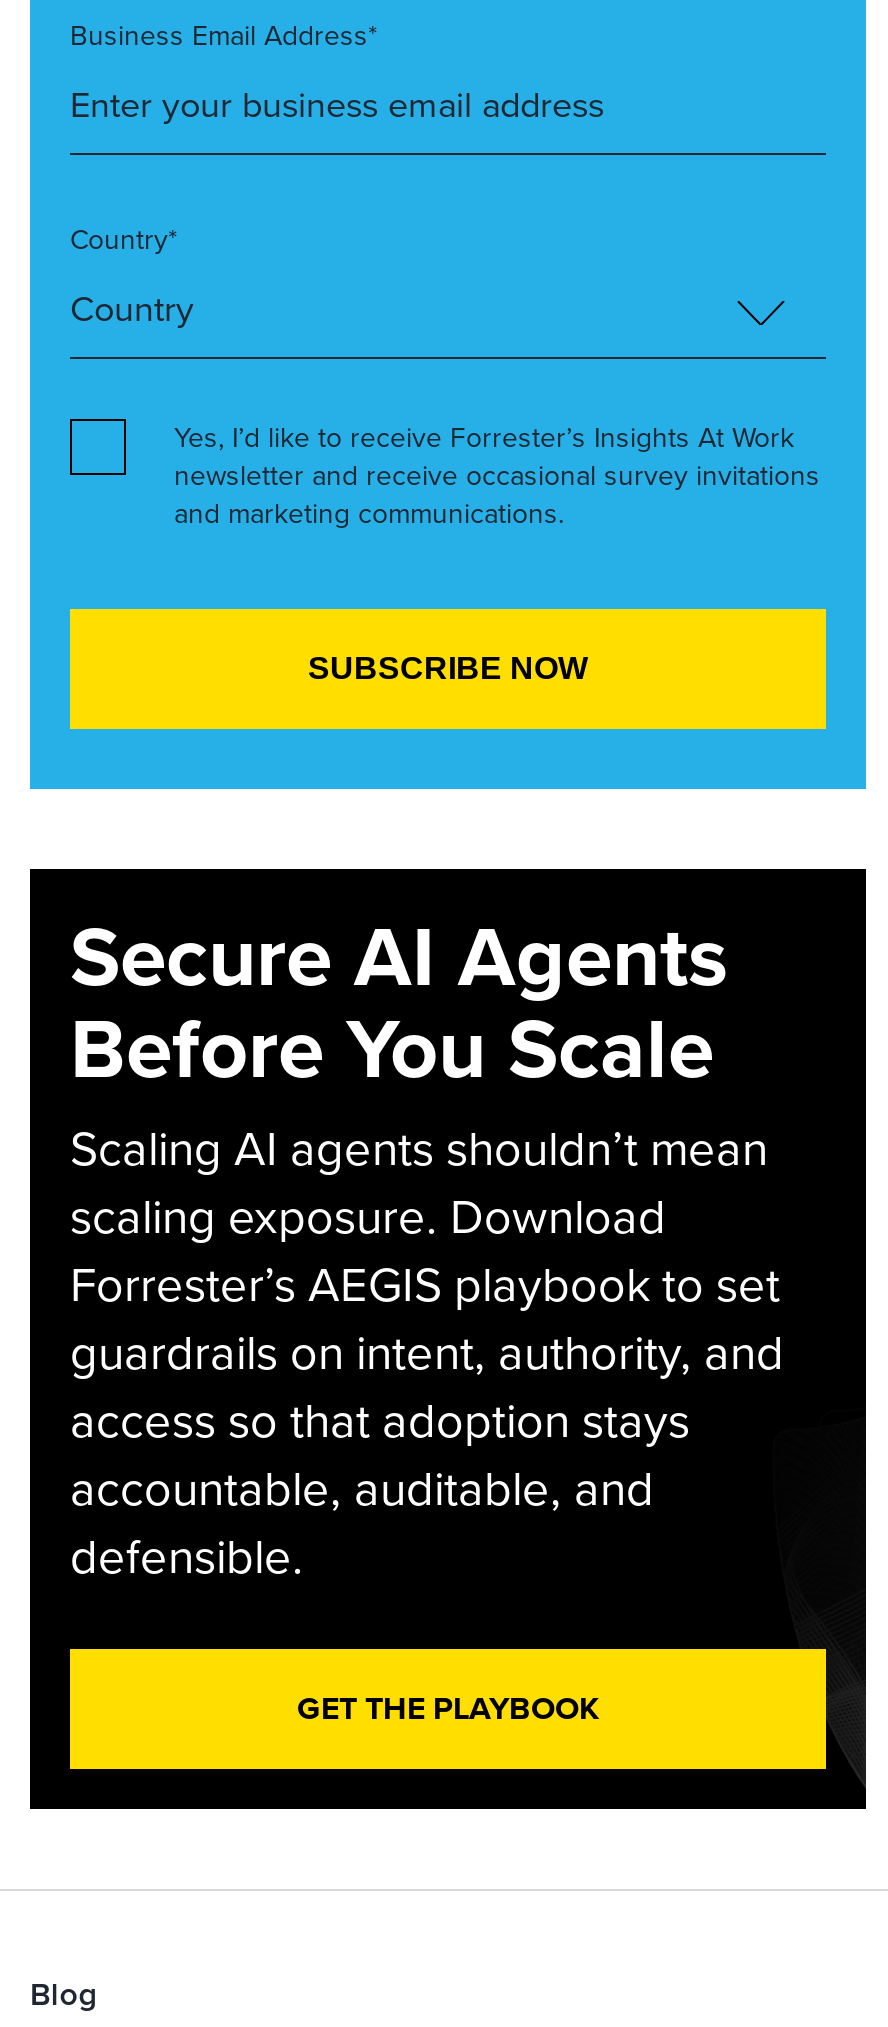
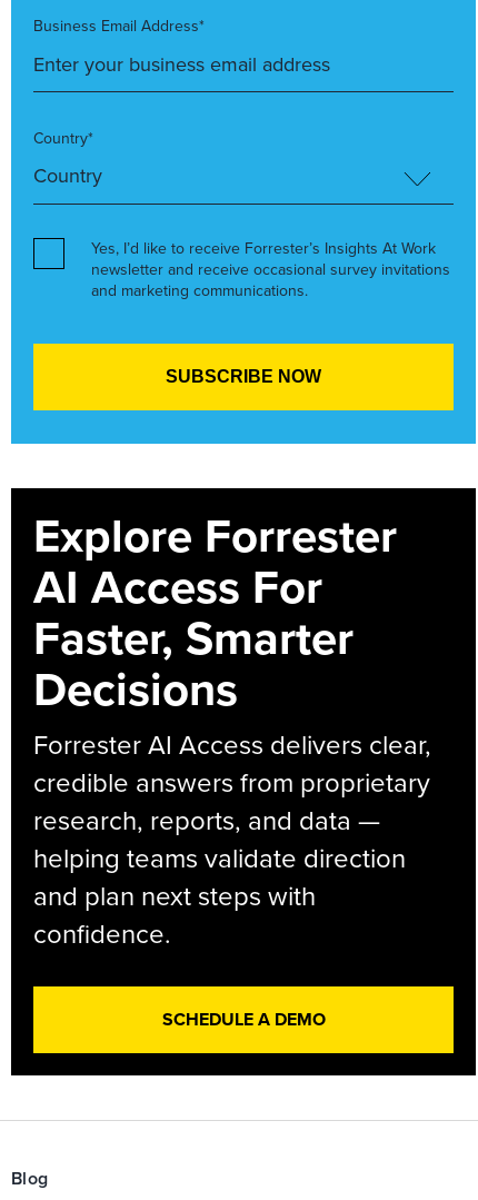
[70,895,784,1589] Secure AI Agents | Before You Scale | Scaling AI agents shouldn’t mean | scaling exposure. Download | Forrester’s AEGIS playbook to set | guardrails on intent, authority, and | access so that adoption stays | accountable, auditable, and | defensible. -> [33,502,431,954] Explore Forrester | AI Access For | Faster, Smarter | Decisions | Forrester AI Access delivers clear, | credible answers from proprietary | research, reports, and data — | helping teams validate direction | and plan next steps with | confidence.
[297,1685,599,1731] GET THE PLAYBOOK -> [162,1006,325,1032] SCHEDULE A DEMO

